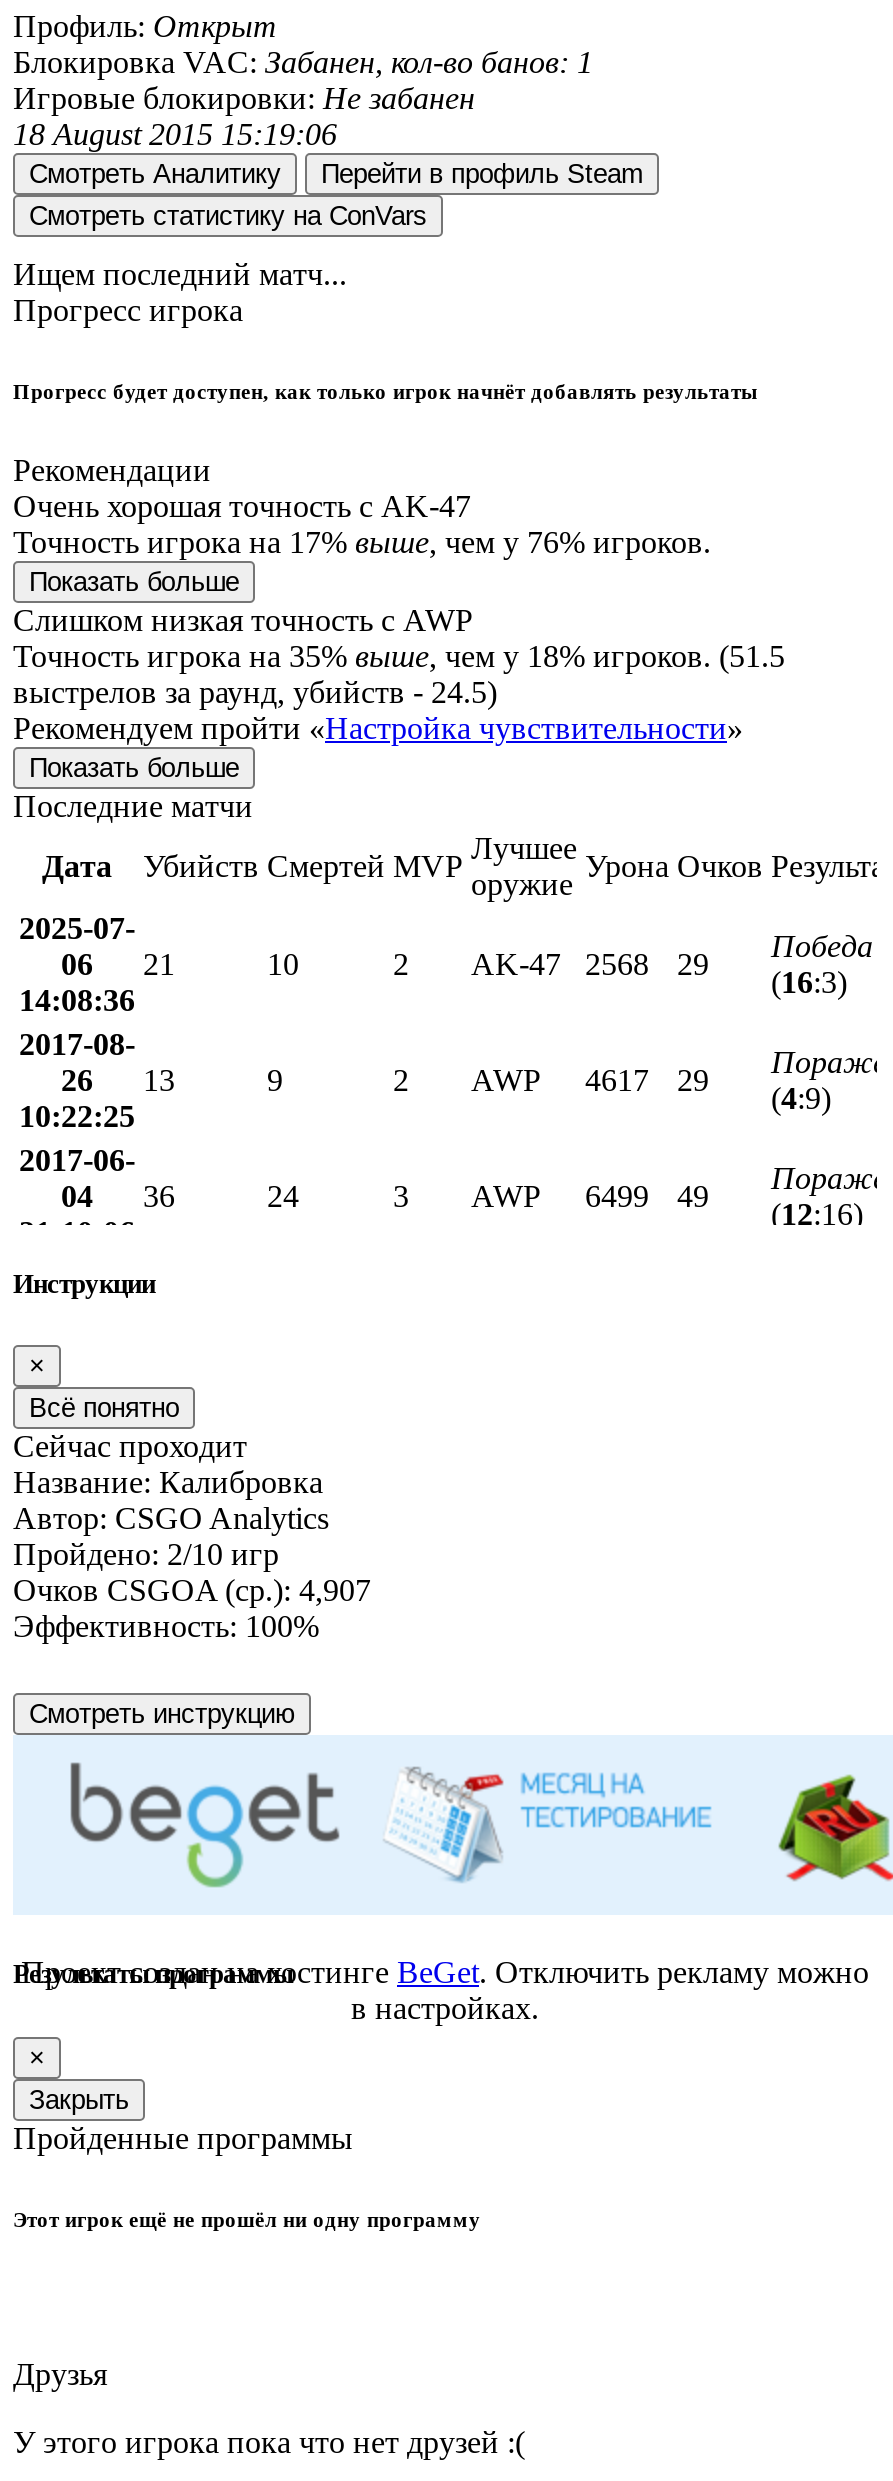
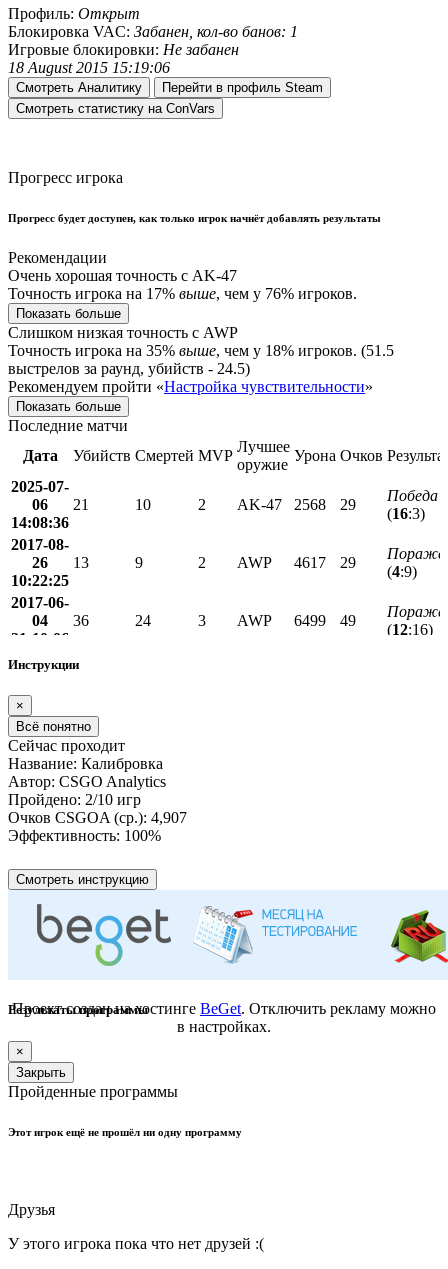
[13,257,347,291] Ищем последний матч... -> none

